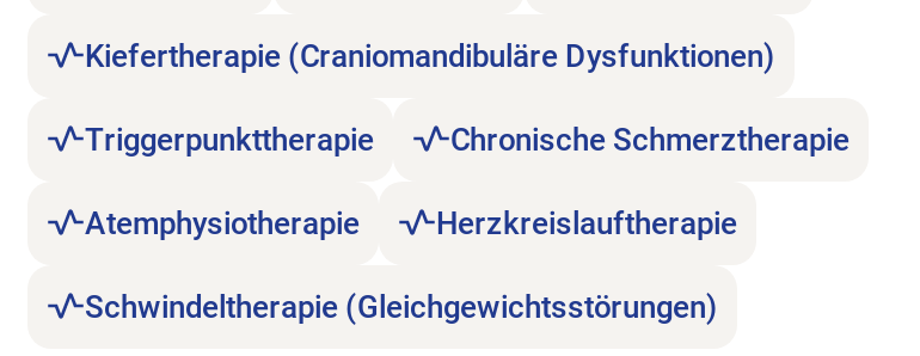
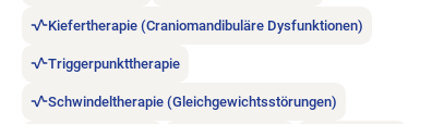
[85,122,850,241] Chronische Schmerztherapie | Atemphysiotherapie | Herzkreislauftherapie -> none

